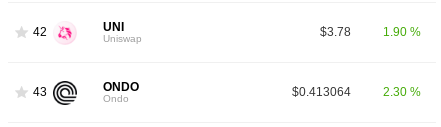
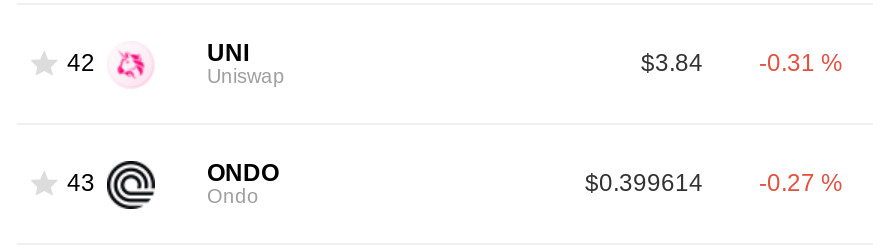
[320,25,351,39] $3.78 -> [641,50,703,78] $3.84
[383,25,421,39] 1.90 % -> [759,50,843,78] -0.31 %
[292,85,351,99] $0.413064 -> [585,170,703,198] $0.399614
[383,85,421,99] 2.30 % -> [759,170,843,198] -0.27 %

